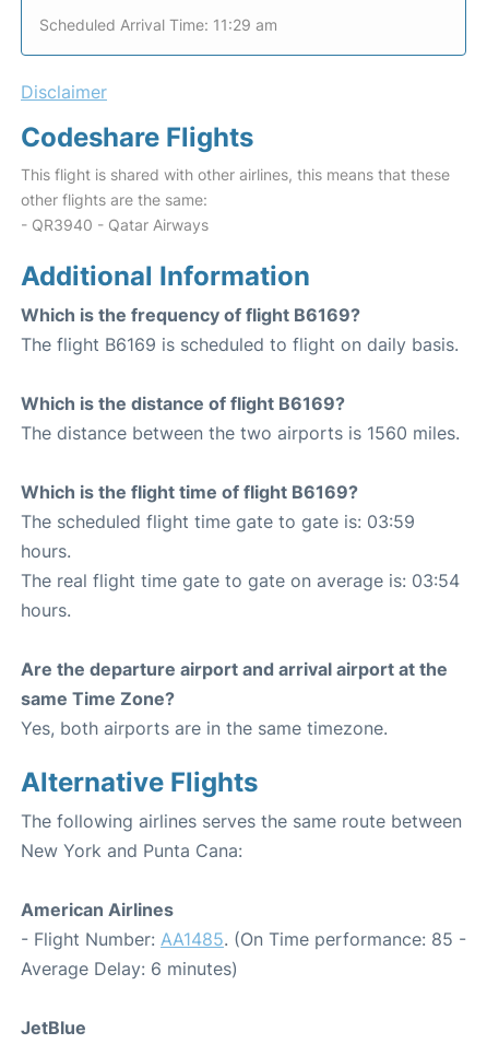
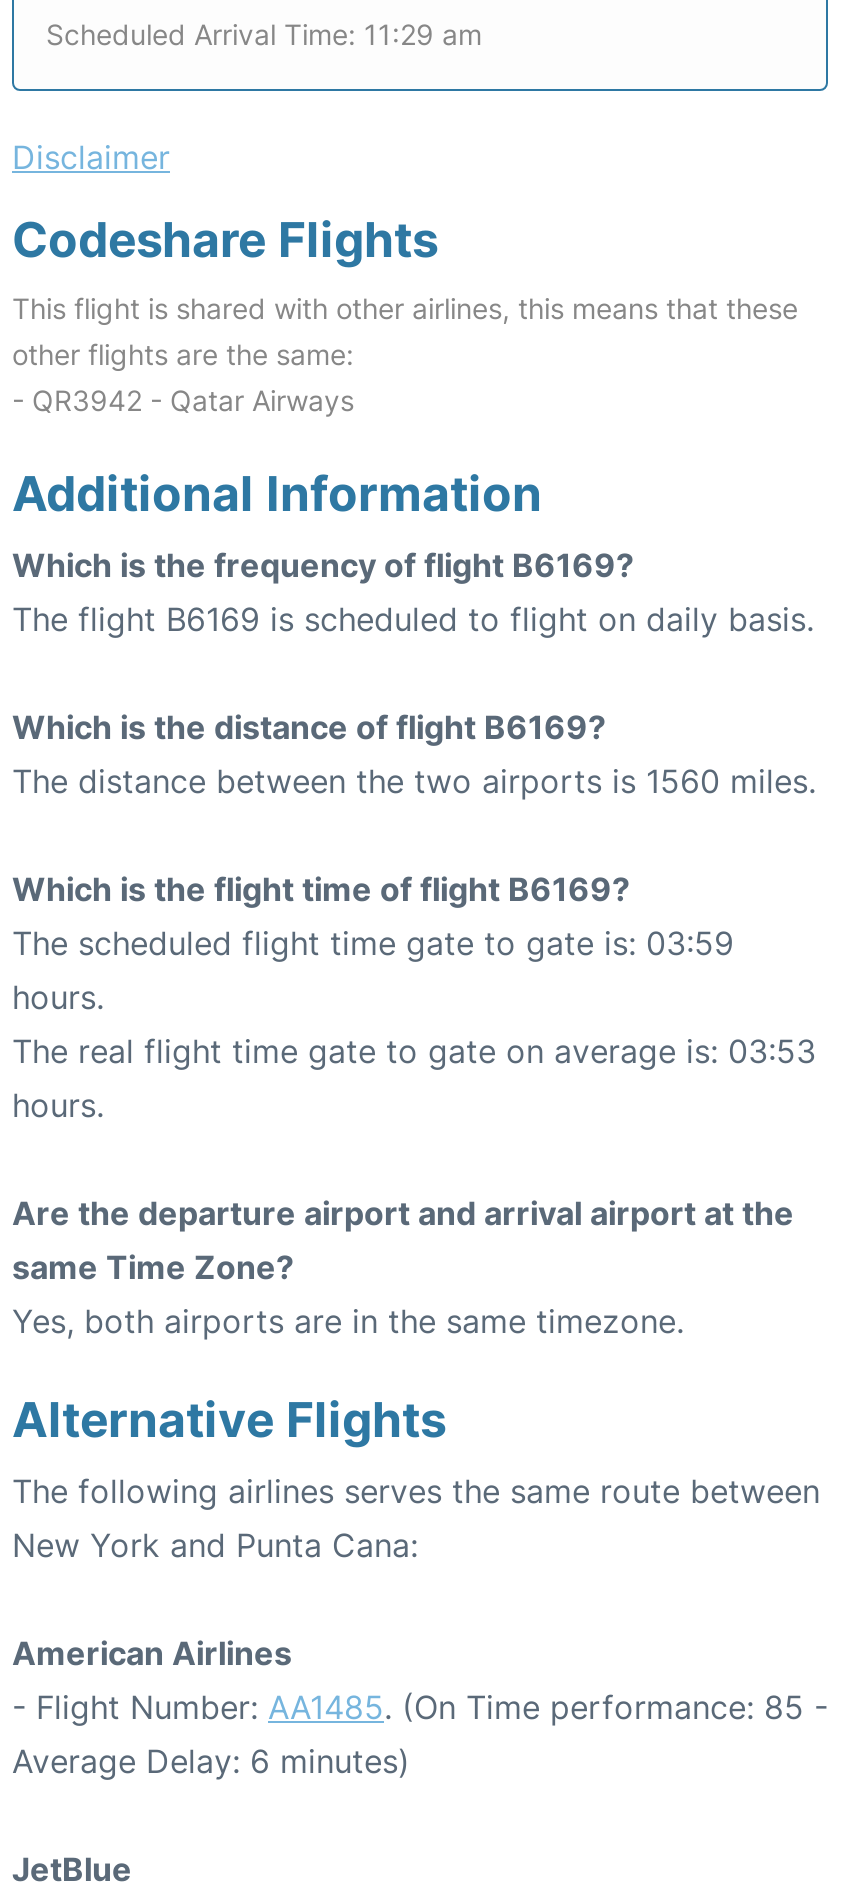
[21,215,209,234] - QR3940 - Qatar Airways -> [12,383,354,417] - QR3942 - Qatar Airways
[21,570,460,591] The real flight time gate to gate on average is: 03:54 -> [12,1031,816,1071] The real flight time gate to gate on average is: 03:53

